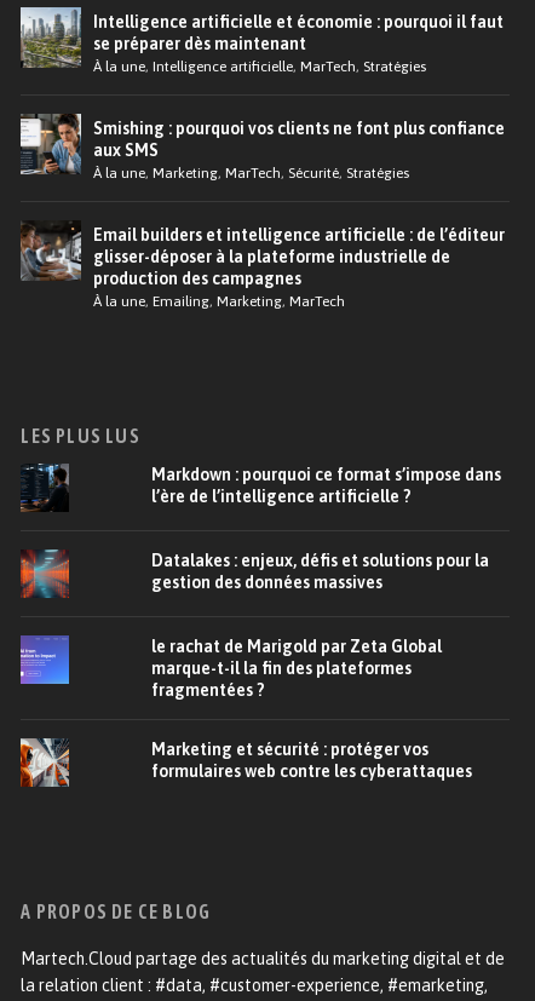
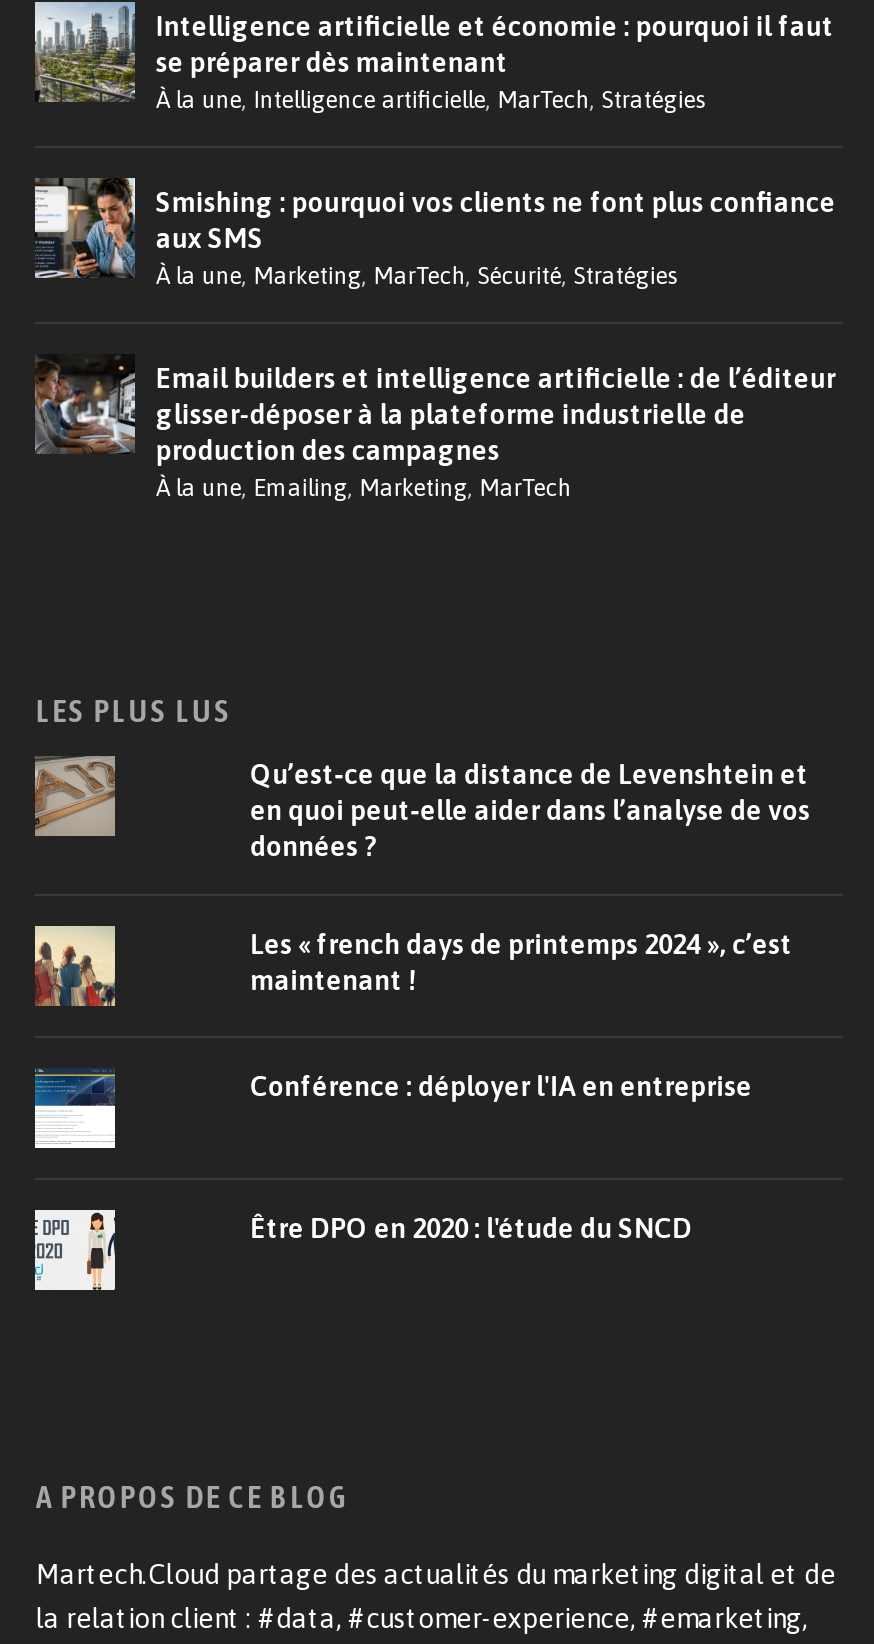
[21,464,69,512] [image] -> [33,754,117,838] [image]
[151,465,501,506] Markdown : pourquoi ce format s’impose dans | l’ère de l’intelligence artificielle ? -> [250,759,810,863] Qu’est‑ce que la distance de Levenshtein et | en quoi peut‑elle aider dans l’analyse de vos | données ?
[19,548,70,615] [image] -> [33,898,117,1008] [image]
[151,551,489,592] Datalakes : enjeux, défis et solutions pour la | gestion des données massives -> [250,929,792,997] Les « french days de printemps 2024 », c’est | maintenant !
[19,634,70,701] [image] -> [33,1040,117,1150] [image]
[151,637,441,700] le rachat de Marigold par Zeta Global | marque-t-il la fin des plateformes | fragmentées ? -> [250,1071,752,1103] Conférence : déployer l'IA en entreprise
[19,737,70,788] [image] -> [33,1208,117,1292] [image]
[151,740,472,781] Marketing et sécurité : protéger vos | formulaires web contre les cyberattaques -> [250,1213,692,1245] Être DPO en 2020 : l'étude du SNCD

